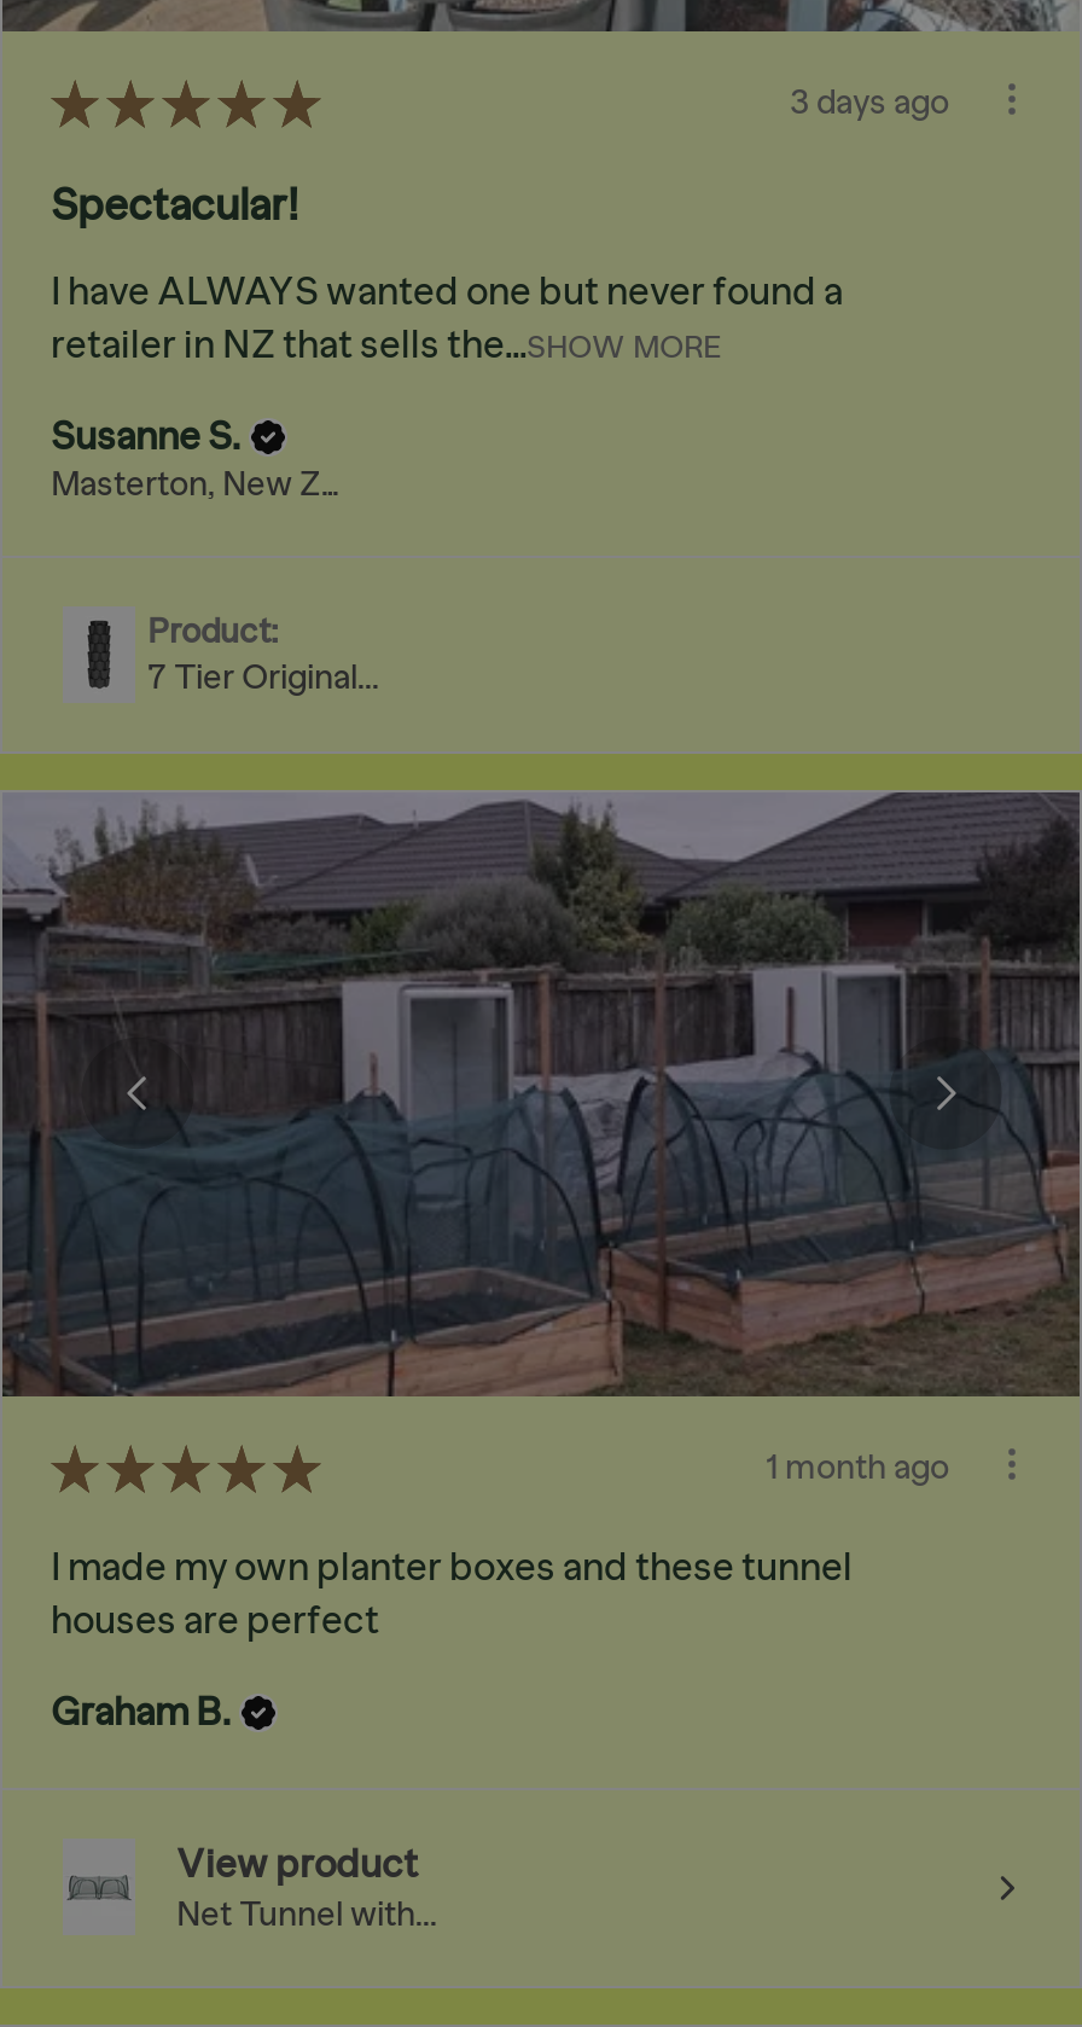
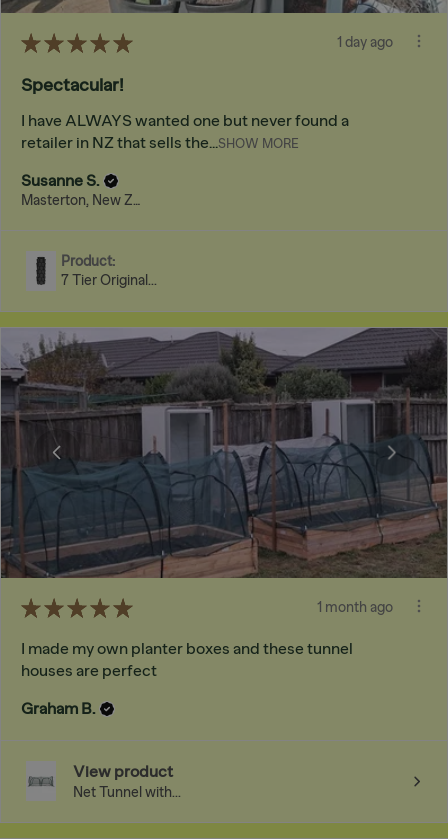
[790,82,949,123] 3 days ago -> [337,34,393,51] 1 day ago

